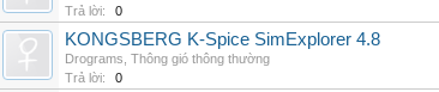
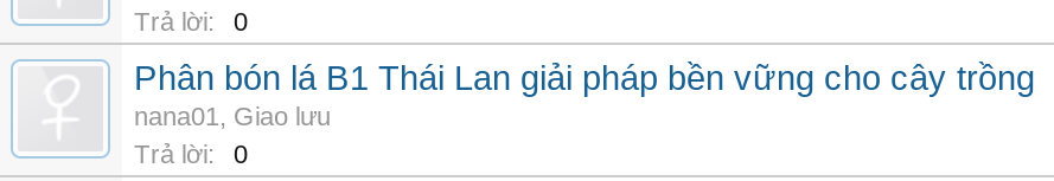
[65,30,380,66] KONGSBERG K-Spice SimExplorer 4.8 | Drograms, Thông gió thông thường -> [134,59,1035,130] Phân bón lá B1 Thái Lan giải pháp bền vững cho cây trồng | nana01, Giao lưu

